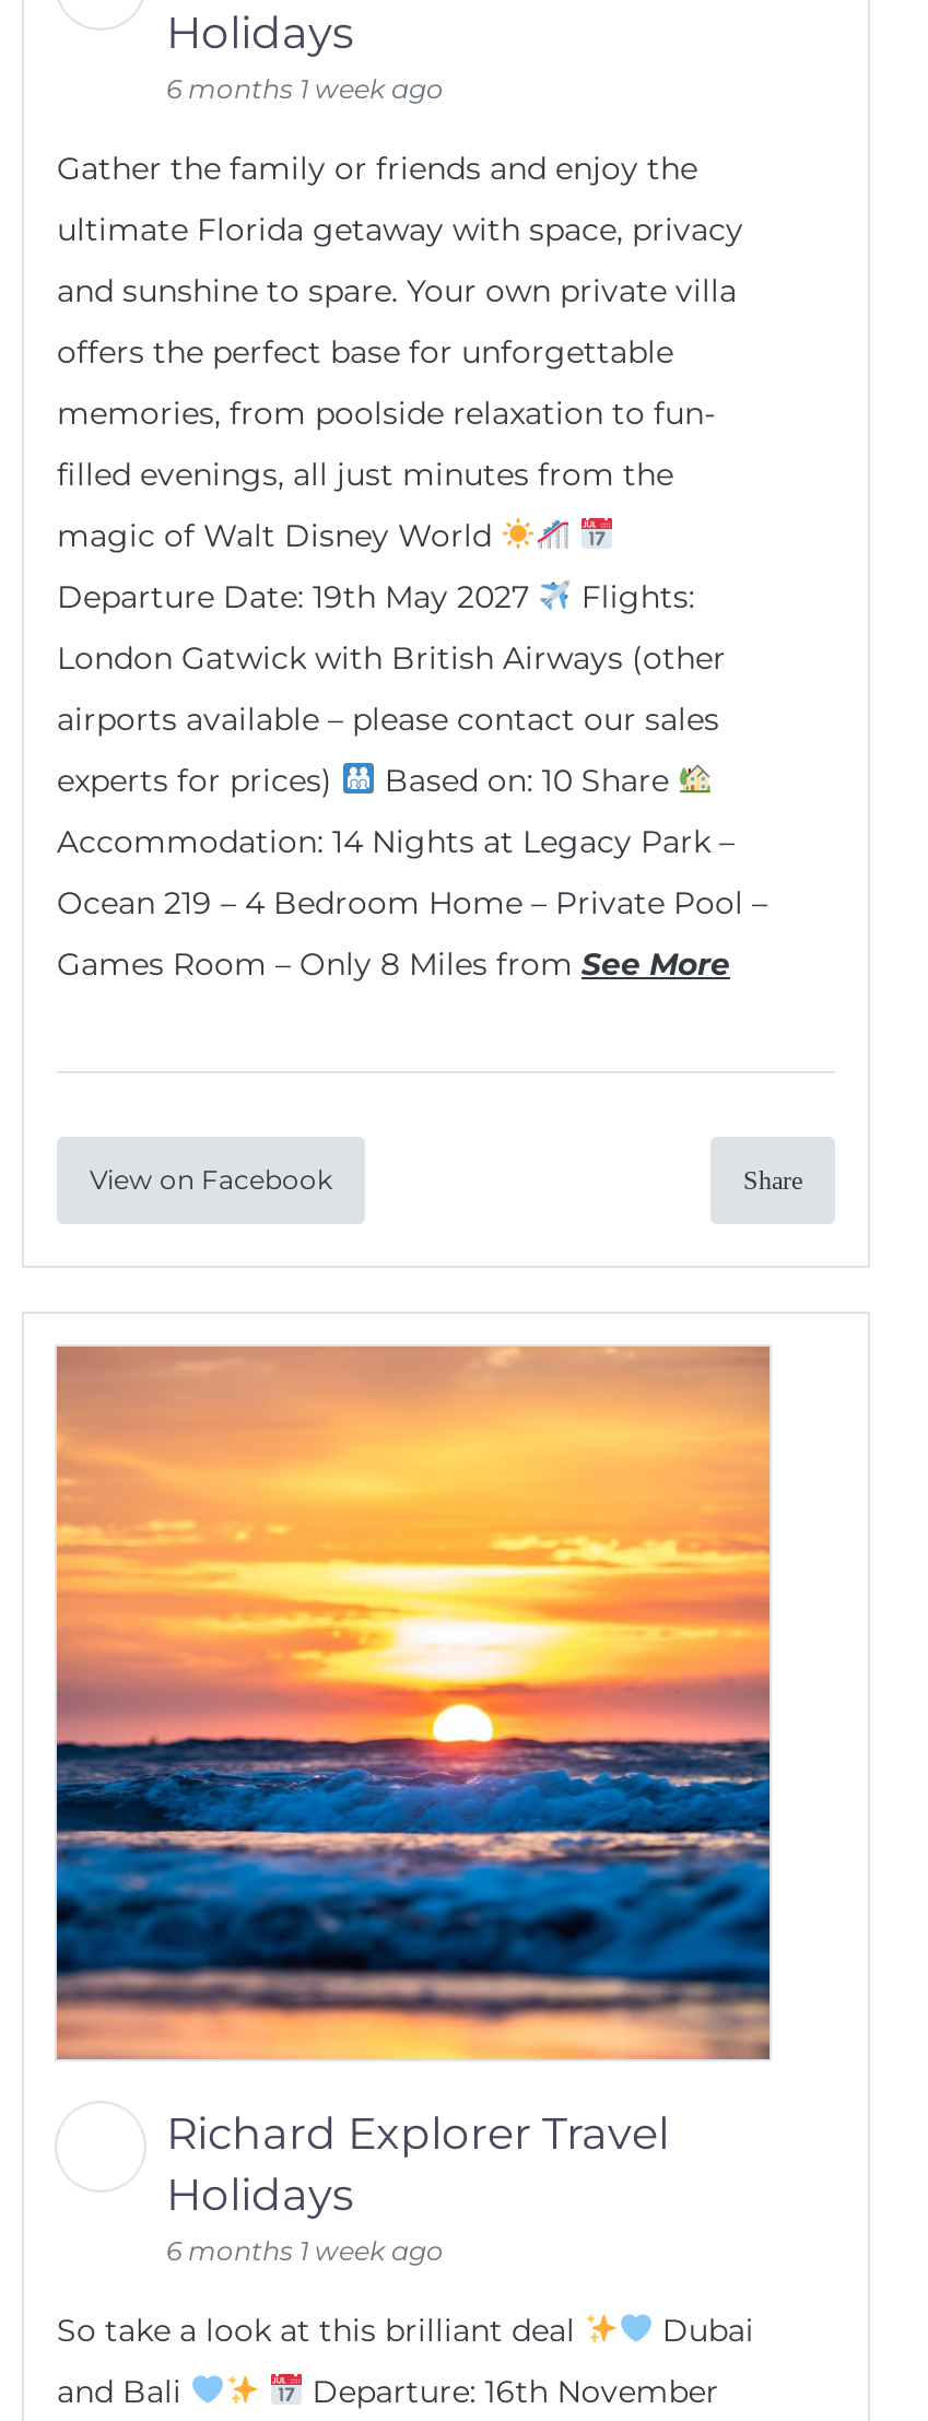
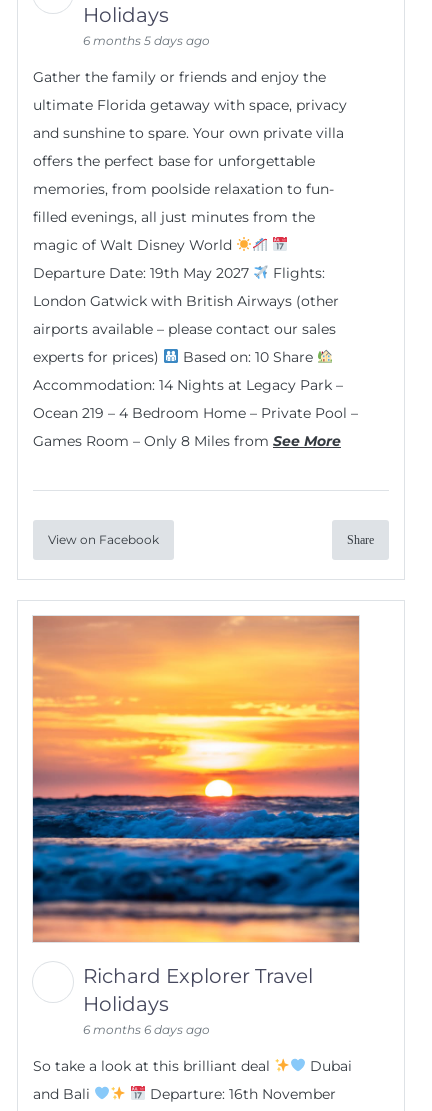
[166,72,444,104] 6 months 1 week ago -> [83,33,210,48] 6 months 5 days ago
[166,2234,444,2266] 6 months 1 week ago -> [83,1022,210,1037] 6 months 6 days ago

